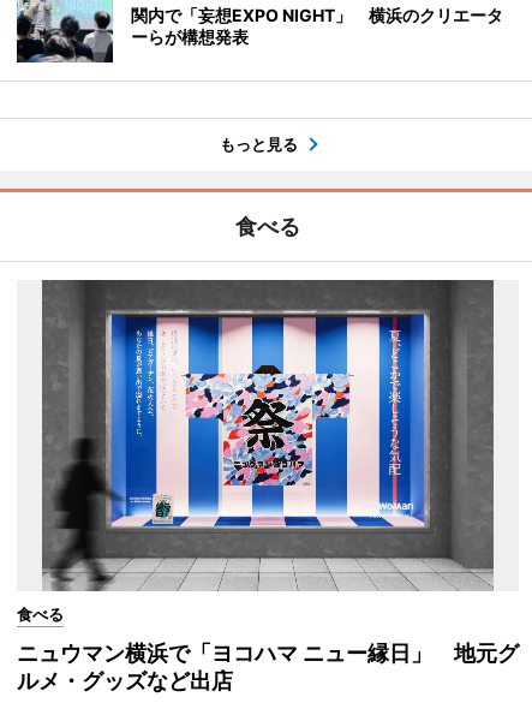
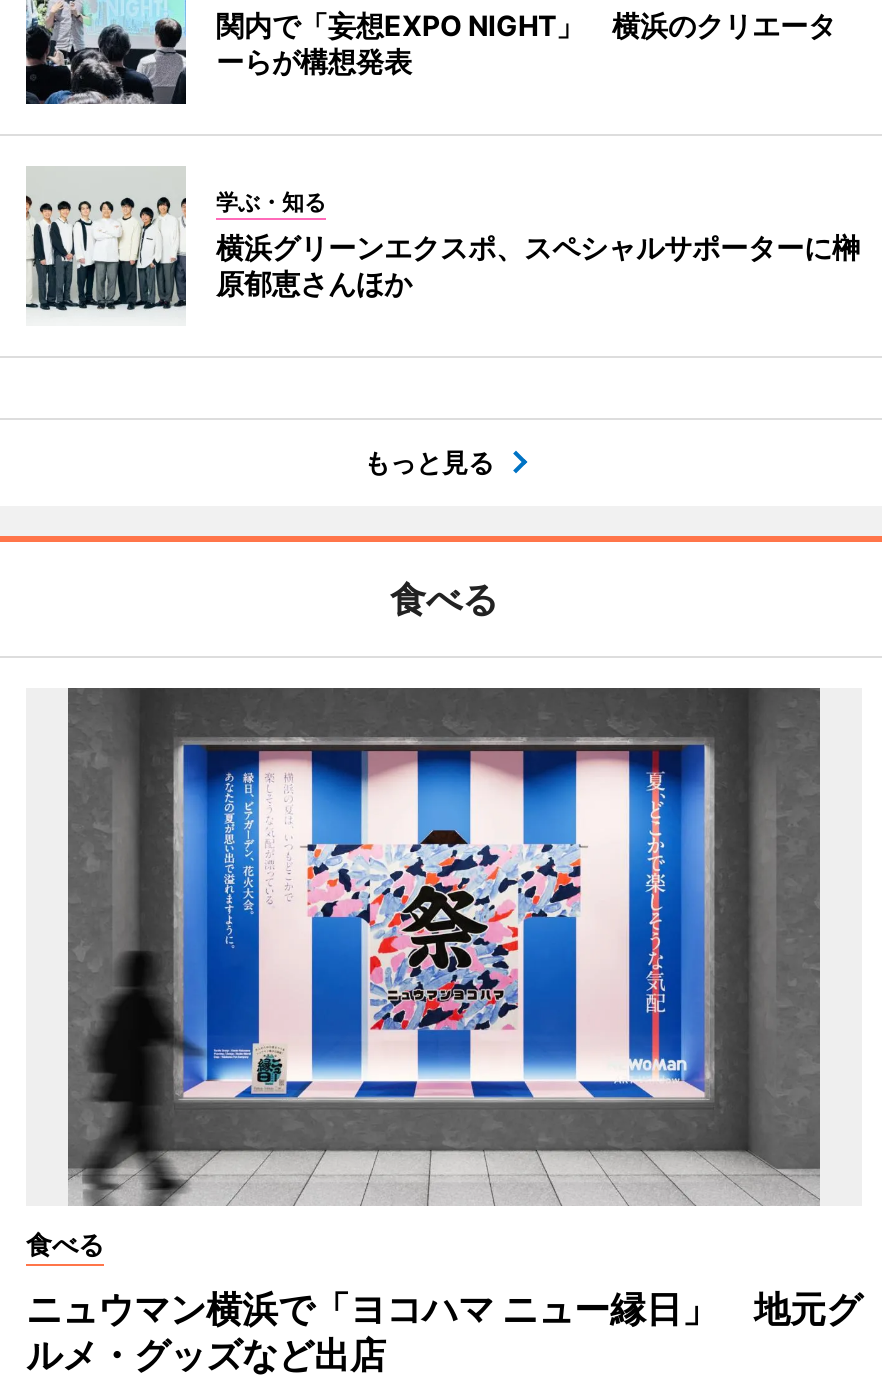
none -> [24,166,860,320] [image] | 学ぶ・知る | 横浜グリーンエクスポ、スペシャルサポーターに榊 | 原郁恵さんほか

